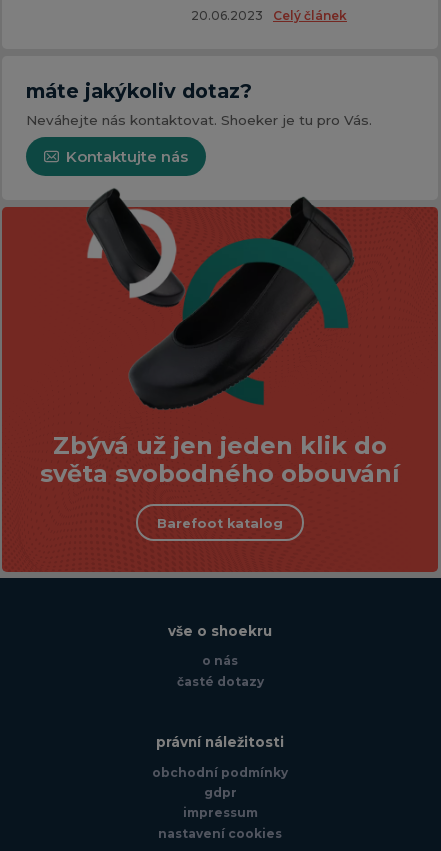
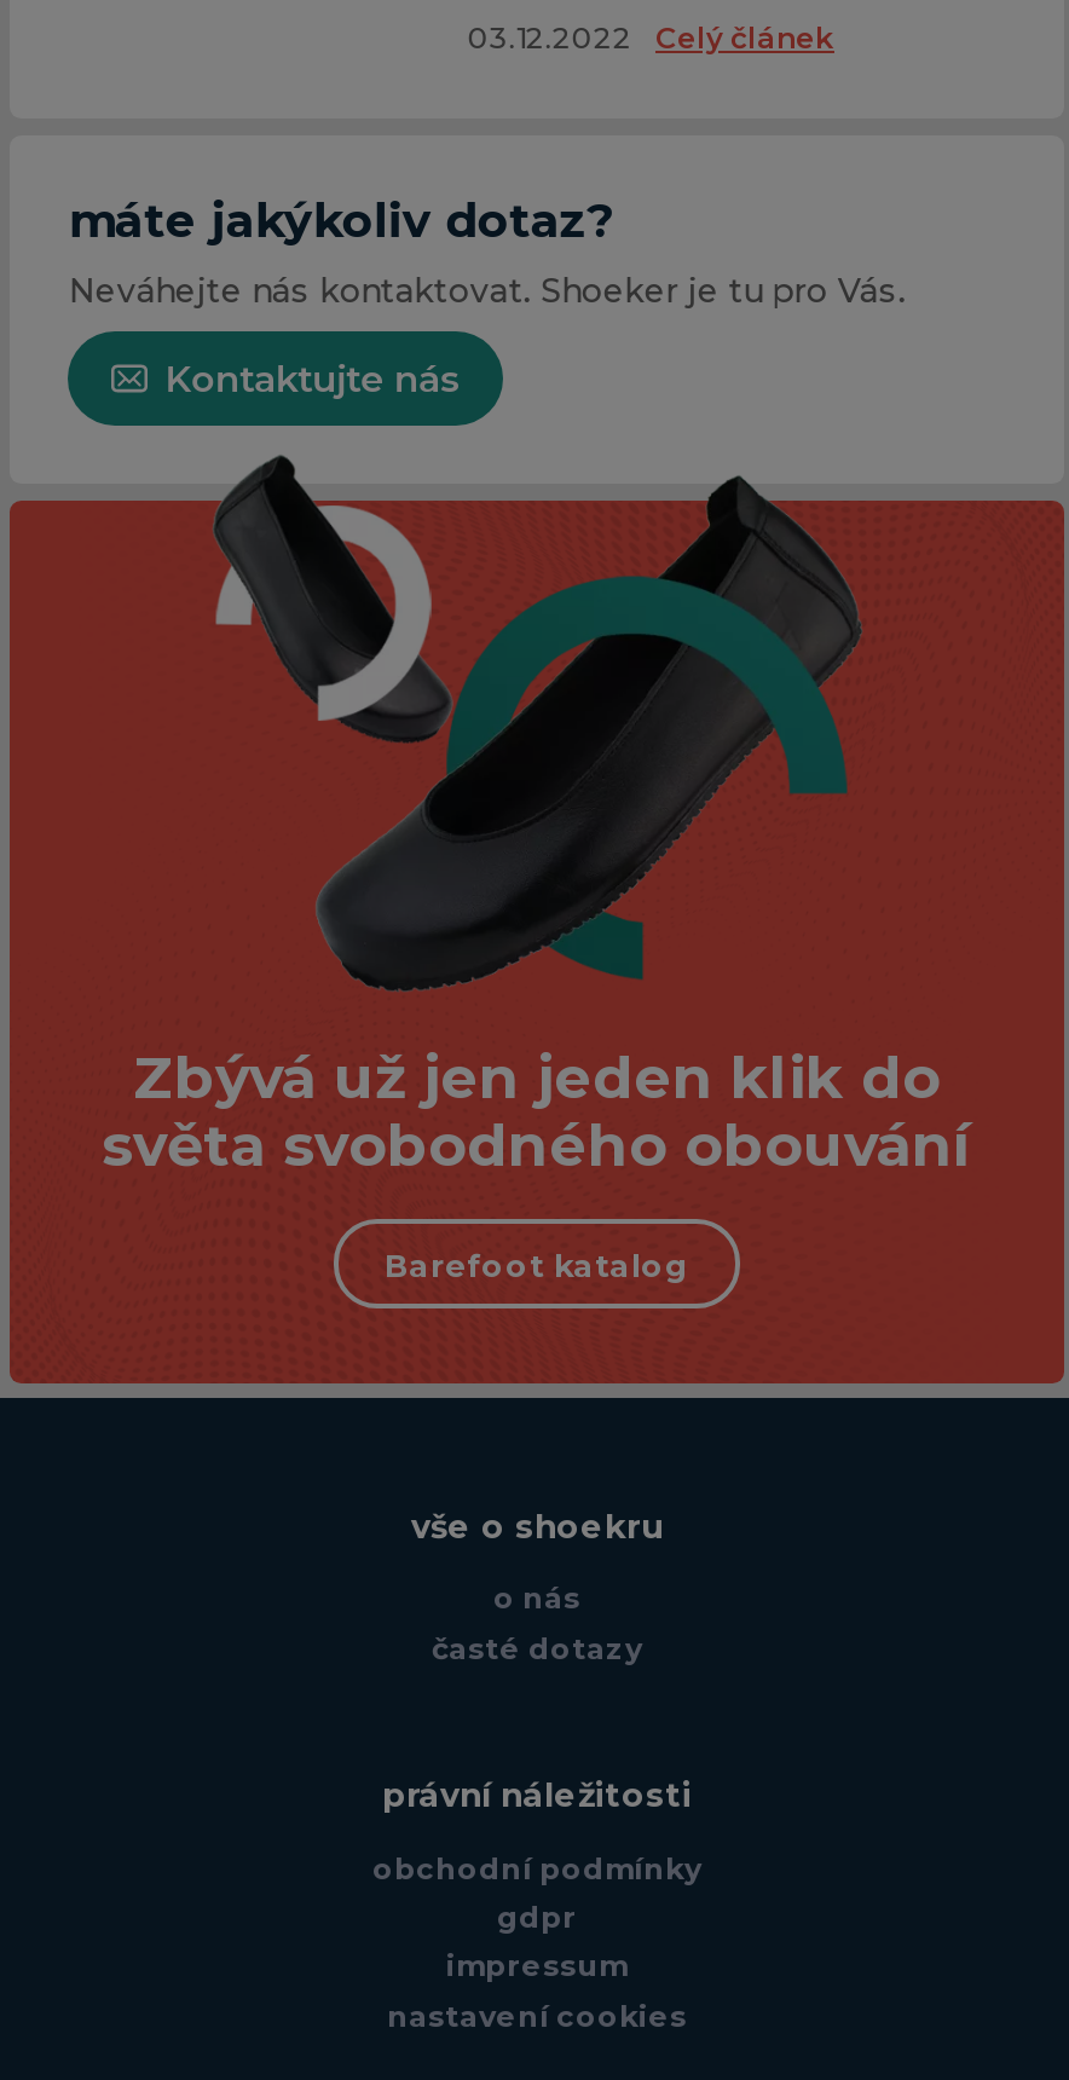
[191,8,347,23] 20.06.2023 Celý článek -> [468,20,834,57] 03.12.2022 Celý článek

